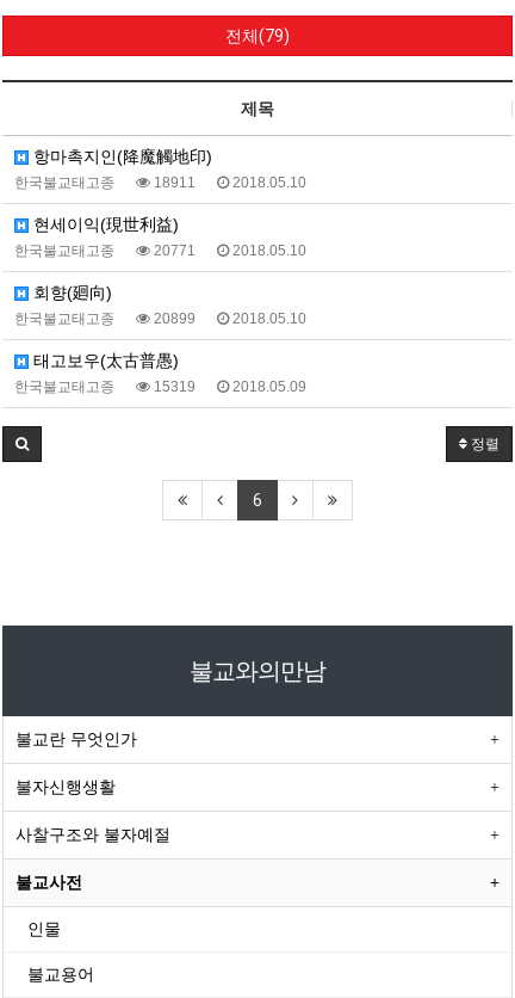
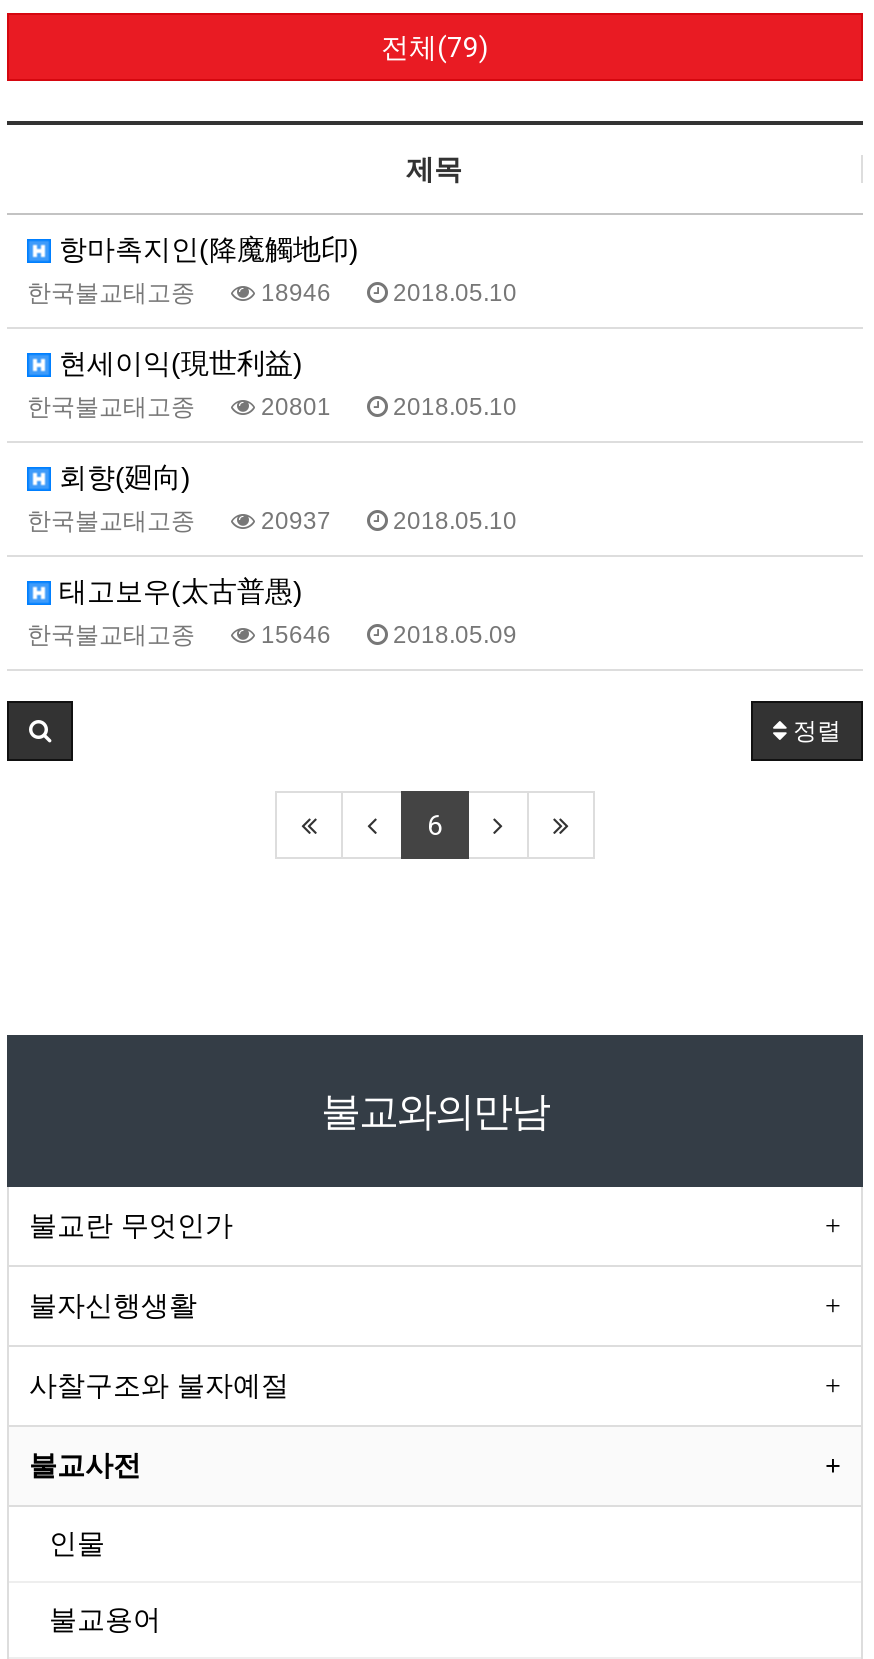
[150,174,306,191] 18911 2018.05.10 -> [255,279,517,307] 18946 2018.05.10
[150,242,306,259] 20771 2018.05.10 -> [255,393,517,421] 20801 2018.05.10
[150,310,306,327] 20899 2018.05.10 -> [255,507,517,535] 20937 2018.05.10
[150,378,306,395] 15319 2018.05.09 -> [255,621,517,649] 15646 2018.05.09

